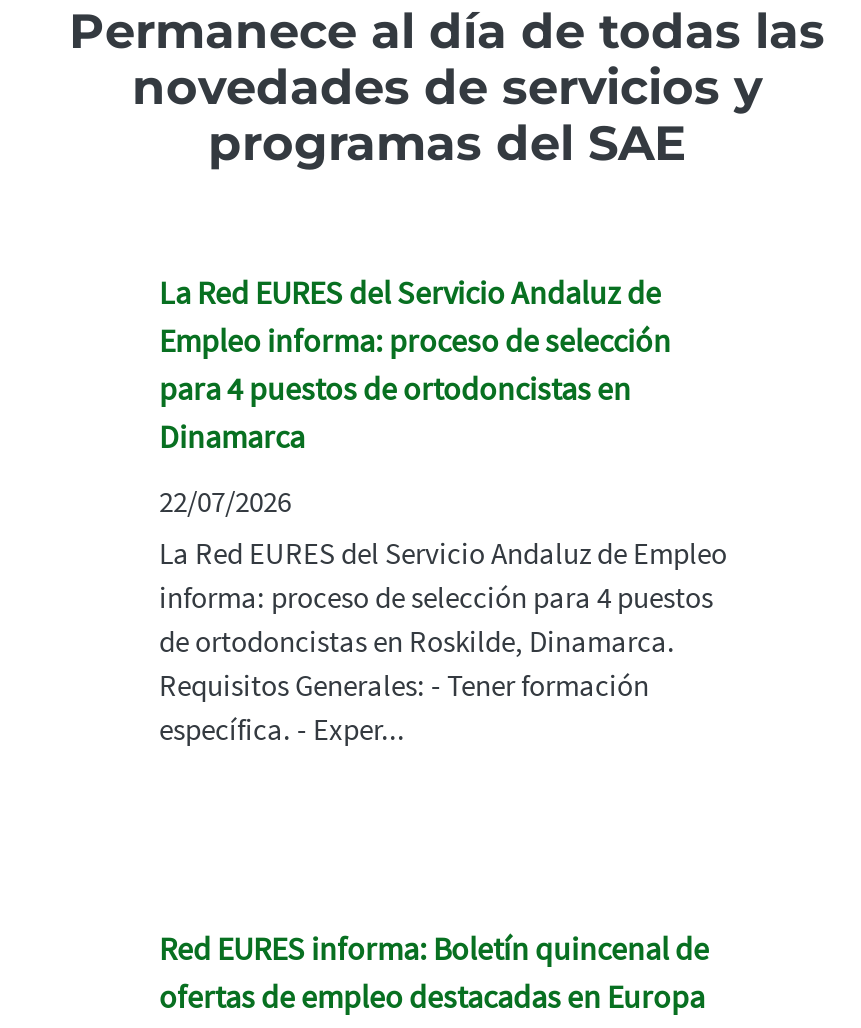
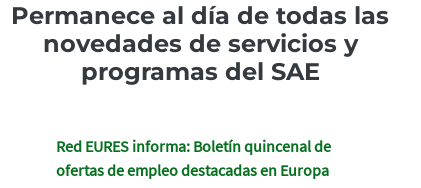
[159,272,727,748] La Red EURES del Servicio Andaluz de | Empleo informa: proceso de selección | para 4 puestos de ortodoncistas en | Dinamarca | 22/07/2026 | La Red EURES del Servicio Andaluz de Empleo | informa: proceso de selección para 4 puestos | de ortodoncistas en Roskilde, Dinamarca. | Requisitos Generales: - Tener formación | específica. - Exper... -> none

